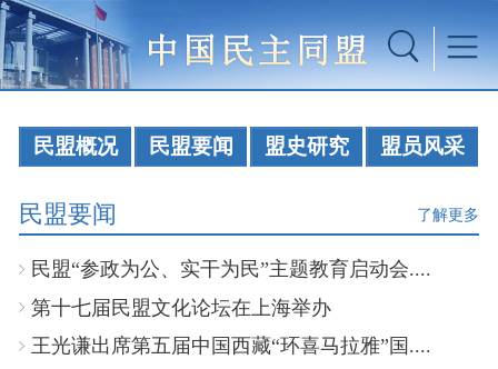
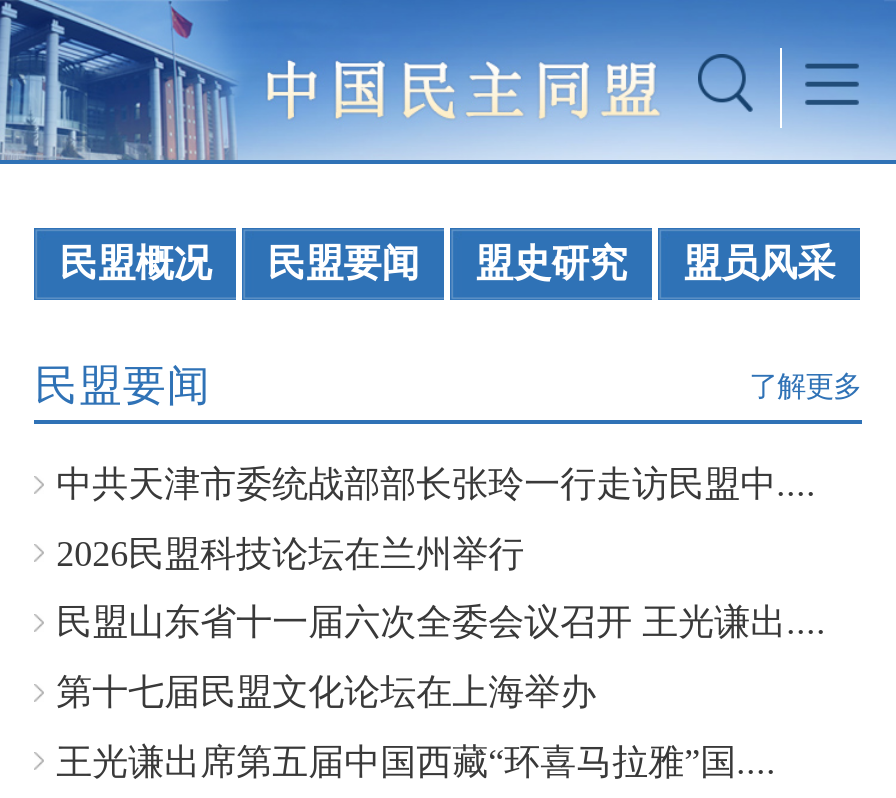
[31,258,431,280] 民盟“参政为公、实干为民”主题教育启动会.... -> [56,464,826,643] 中共天津市委统战部部长张玲一行走访民盟中.... | 2026民盟科技论坛在兰州举行 | 民盟山东省十一届六次全委会议召开 王光谦出....

